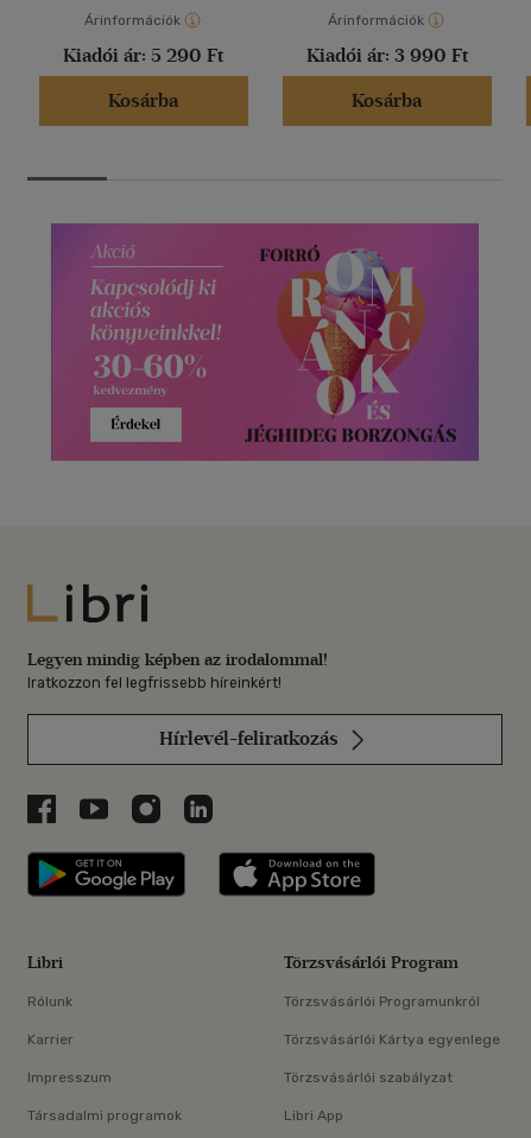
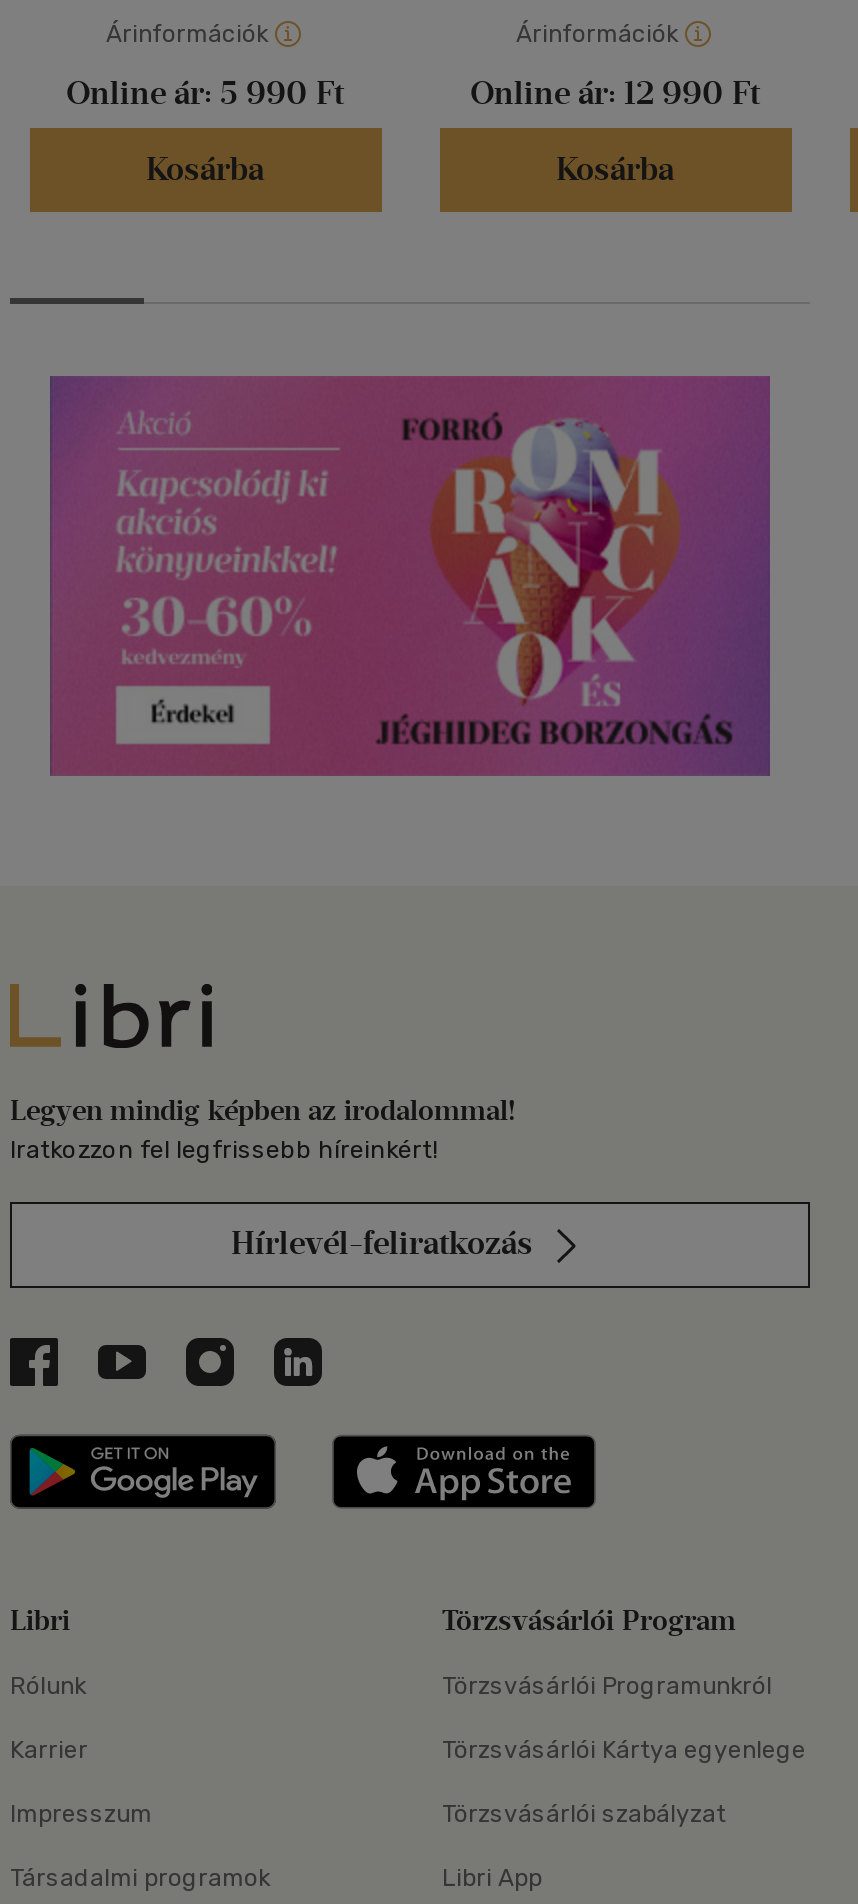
[63,44,223,67] Kiadói ár: 5 290 Ft -> [66,75,344,113] Online ár: 5 990 Ft
[306,44,467,67] Kiadói ár: 3 990 Ft -> [470,75,760,113] Online ár: 12 990 Ft

